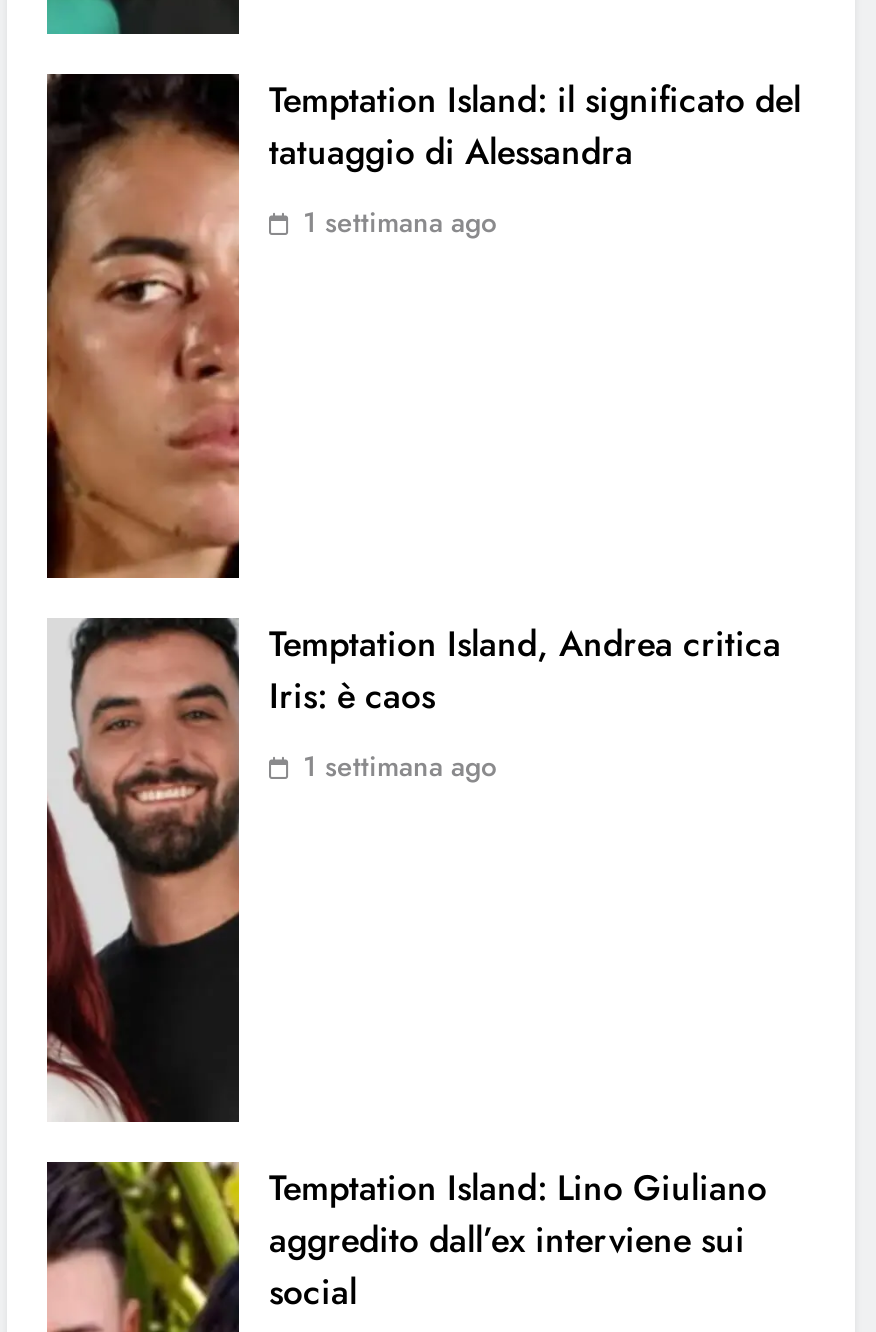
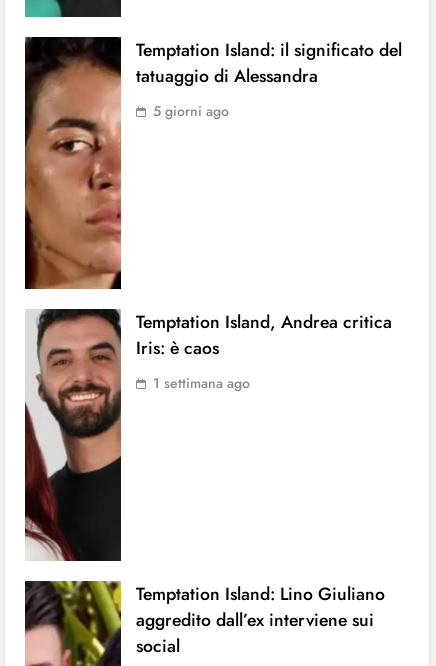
[303,203,497,243] 1 settimana ago -> [153,101,229,121] 5 giorni ago

